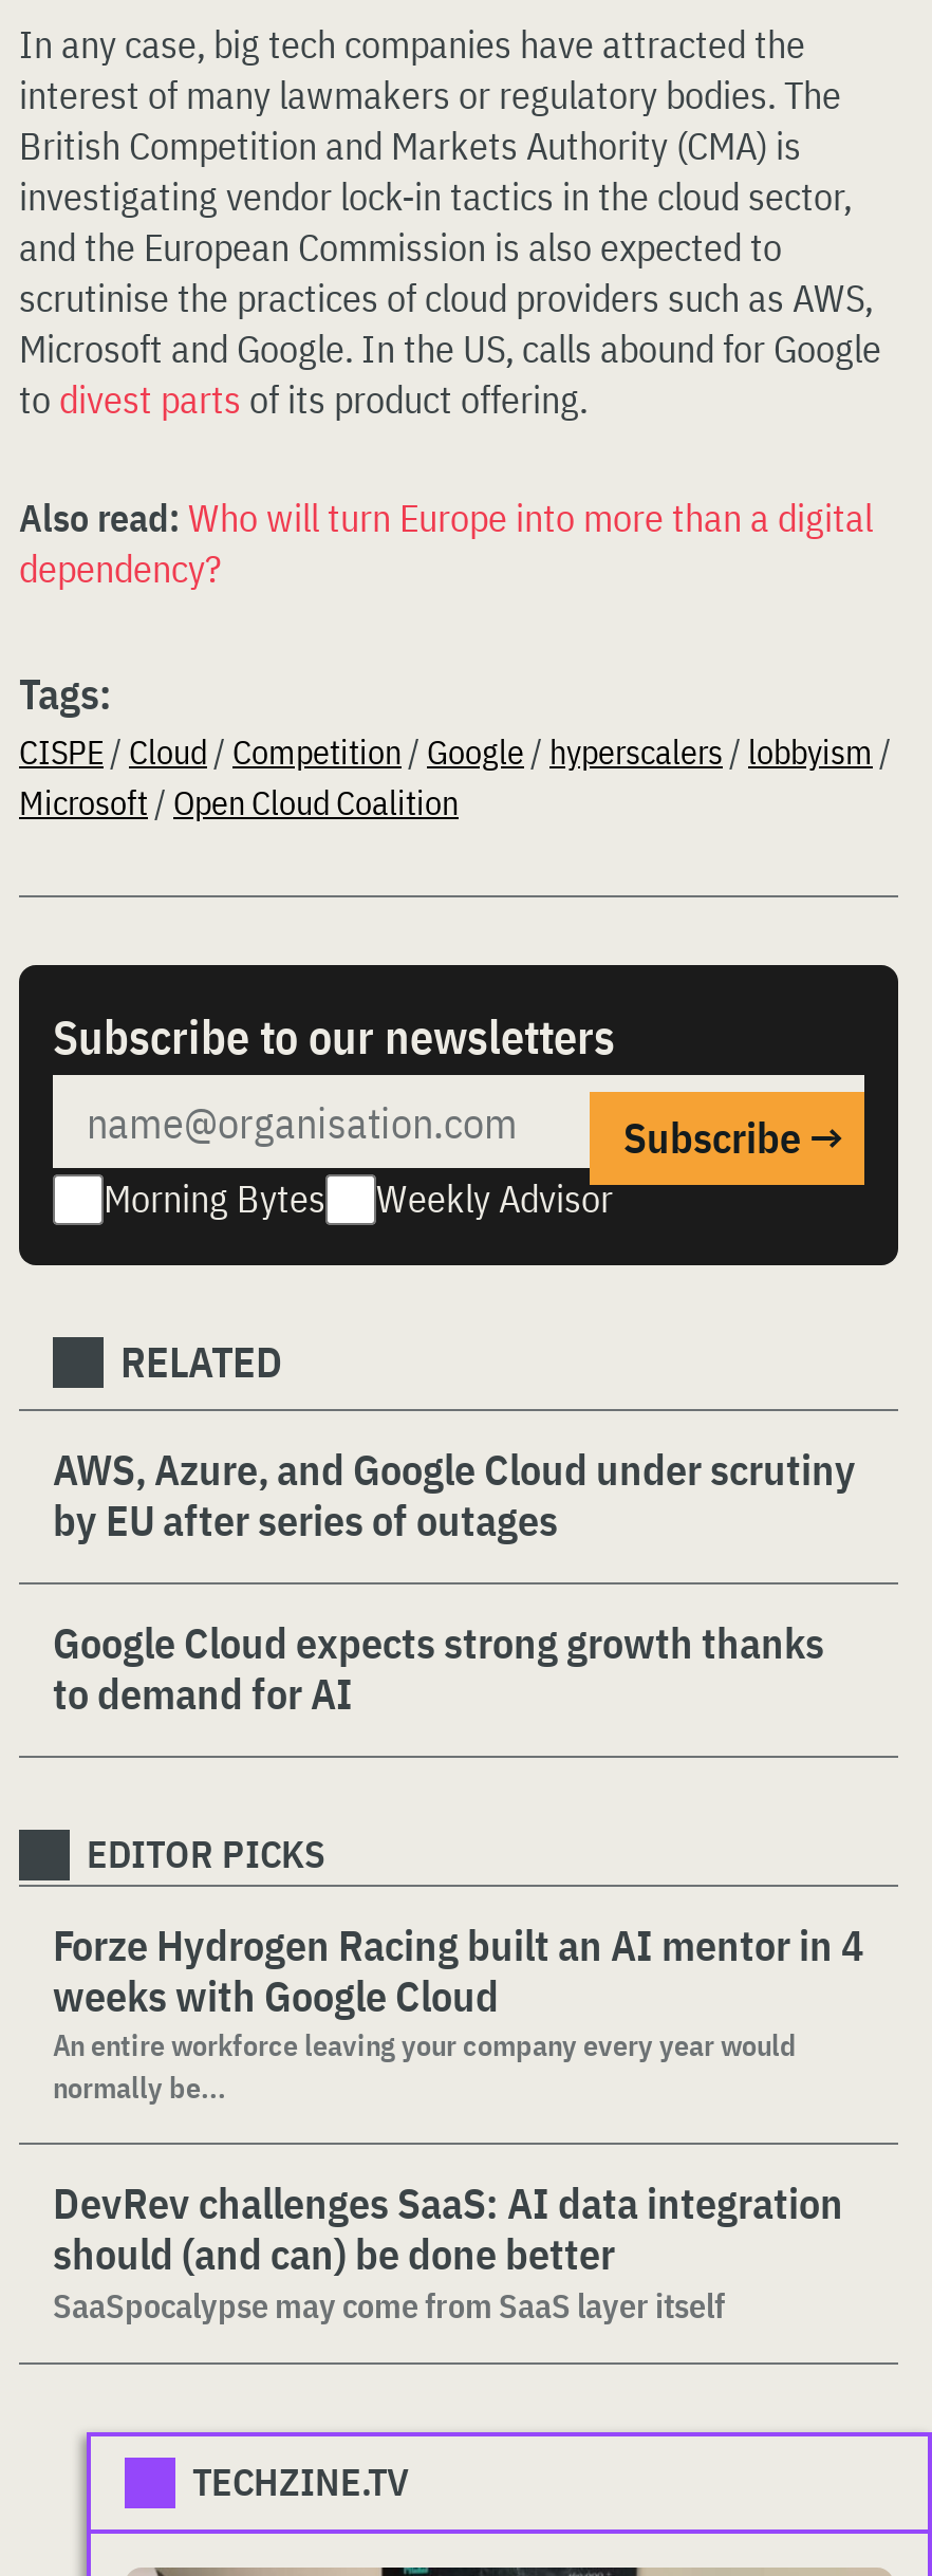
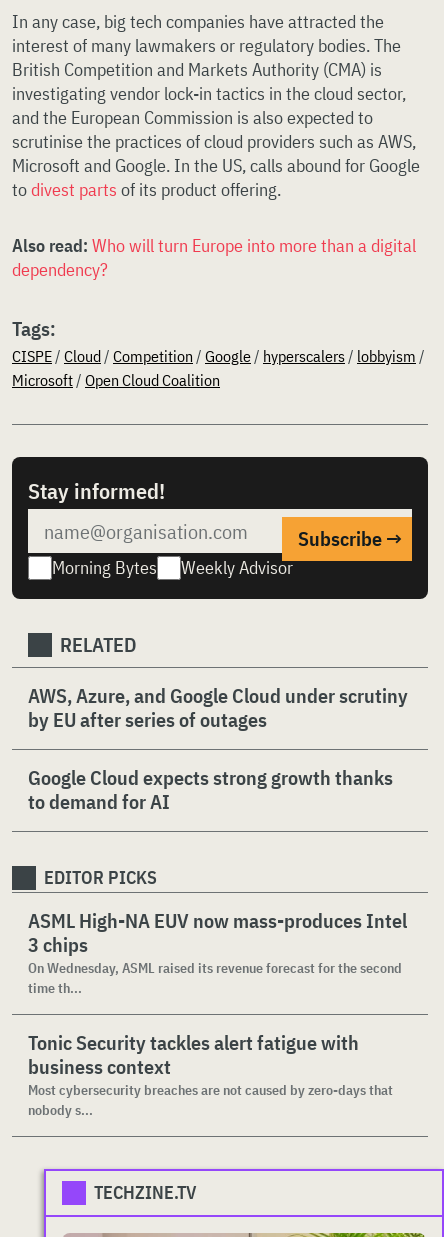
[53,1005,615,1067] Subscribe to our newsletters -> [28,476,165,505] Stay informed!
[53,1916,864,2107] Forze Hydrogen Racing built an AI mentor in 4 | weeks with Google Cloud | An entire workforce leaving your company every year would | normally be... -> [28,907,407,997] ASML High-NA EUV now mass-produces Intel | 3 chips | On Wednesday, ASML raised its revenue forecast for the second | time th...
[53,2174,843,2327] DevRev challenges SaaS: AI data integration | should (and can) be done better | SaaSpocalypse may come from SaaS layer itself -> [28,1029,393,1119] Tonic Security tackles alert fatigue with | business context | Most cybersecurity breaches are not caused by zero-days that | nobody s...

